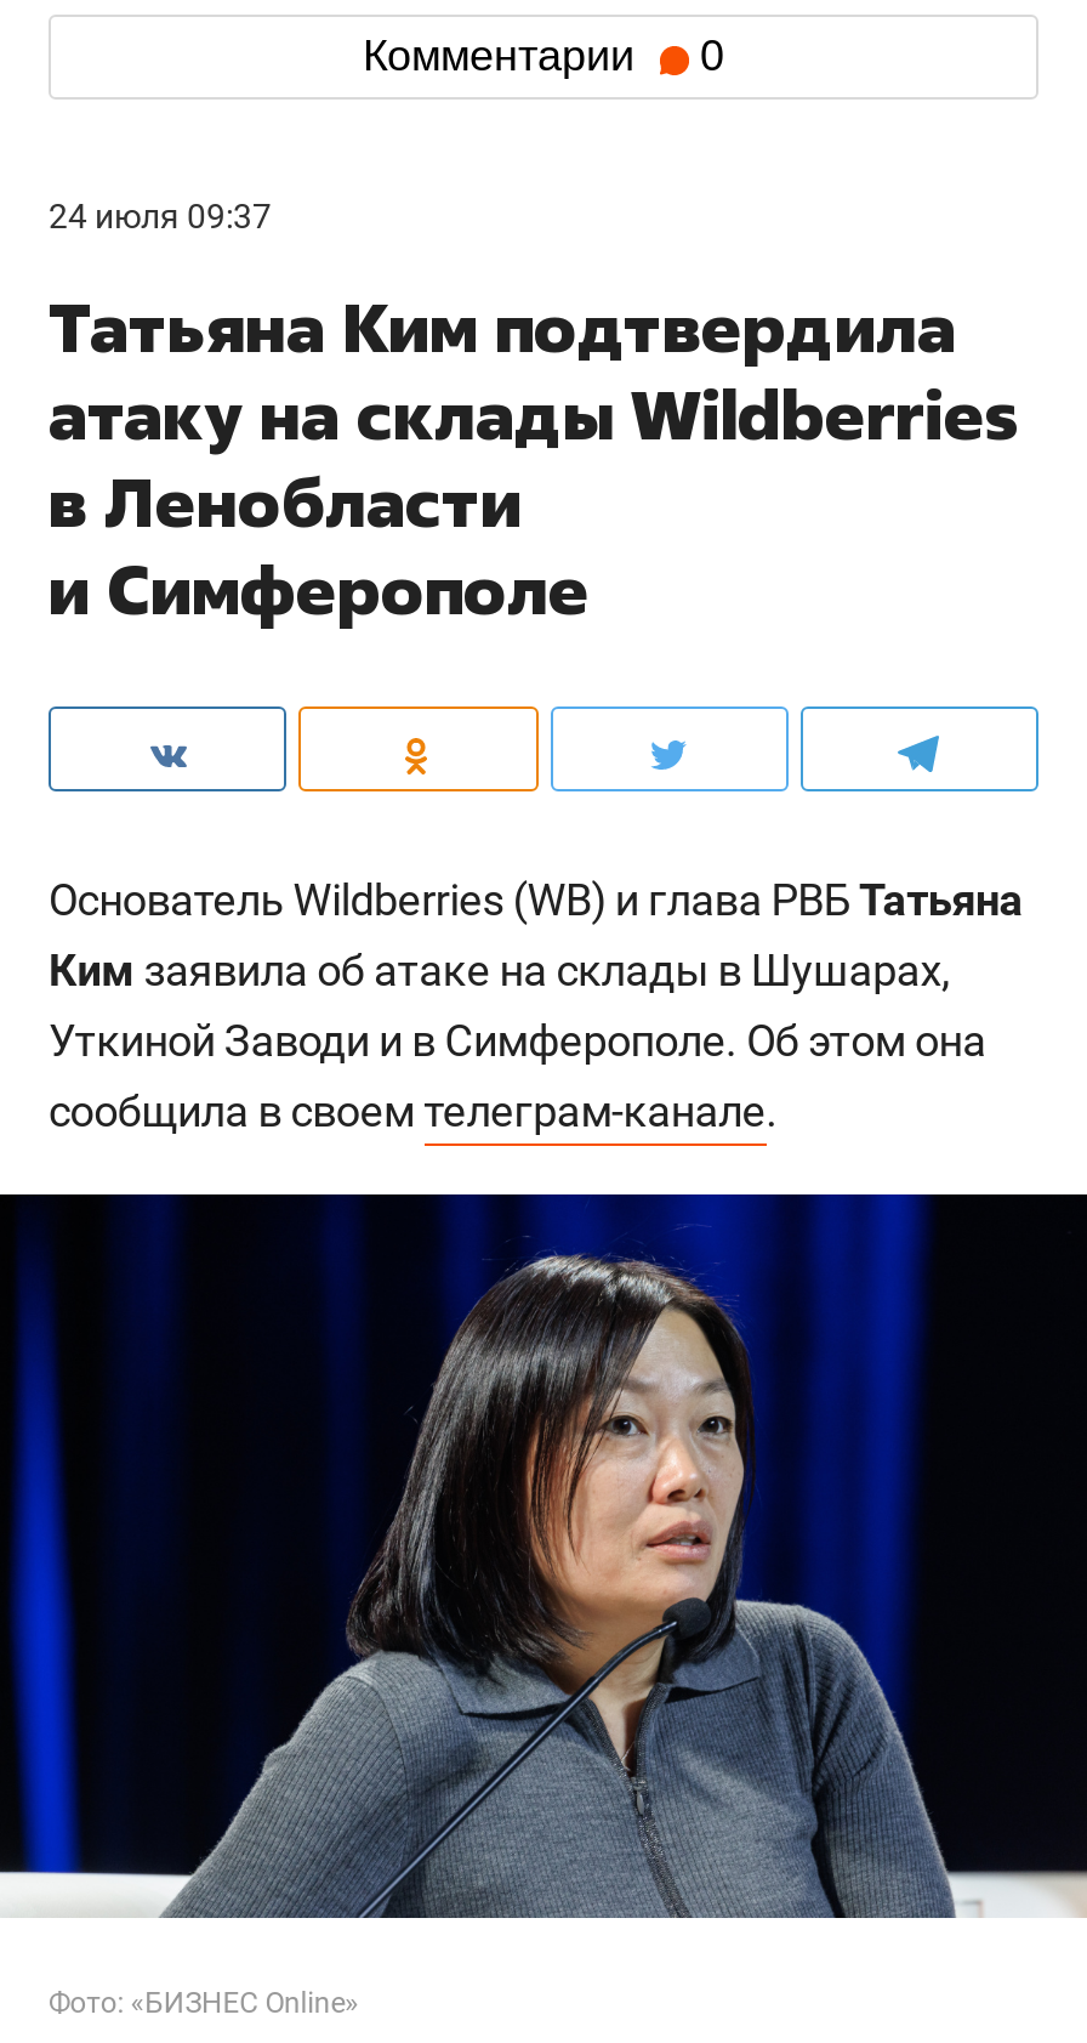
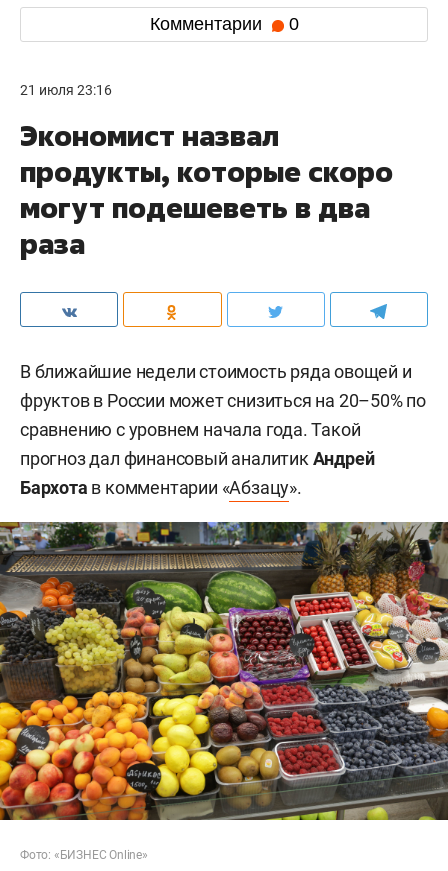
[49,196,272,235] 24 июля 09:37 -> [20,82,112,98] 21 июля 23:16
[49,281,1019,633] Татьяна Ким подтвердила | атаку на склады Wildberries | в Ленобласти | и Симферополе -> [20,117,393,262] Экономист назвал | продукты, которые скоро | могут подешеветь в два | раза
[49,874,1023,1136] Основатель Wildberries (WB) и глава РВБ Татьяна | Ким заявила об атаке на склады в Шушарах, | Уткиной Заводи и в Симферополе. Об этом она | сообщила в своем телеграм-канале. -> [20,361,426,498] В ближайшие недели стоимость ряда овощей и | фруктов в России может снизиться на 20–50% по | сравнению с уровнем начала года. Такой | прогноз дал финансовый аналитик Андрей | Бархота в комментарии «Абзацу».
[7,1192,1080,1920] [image] -> [3,521,445,821] [image]

